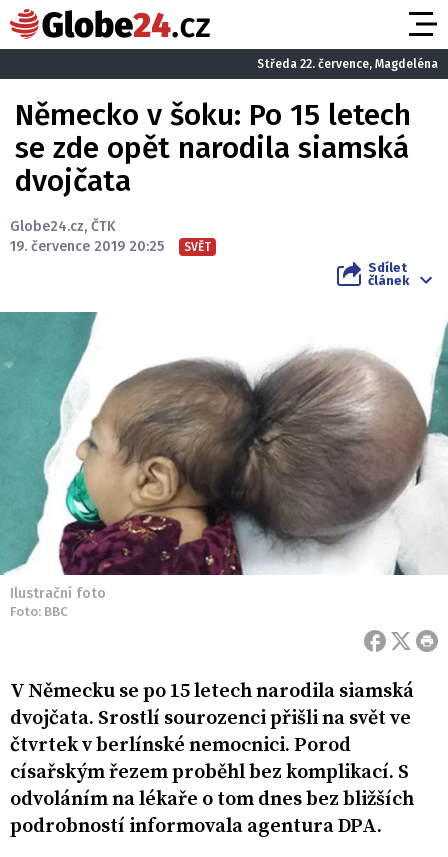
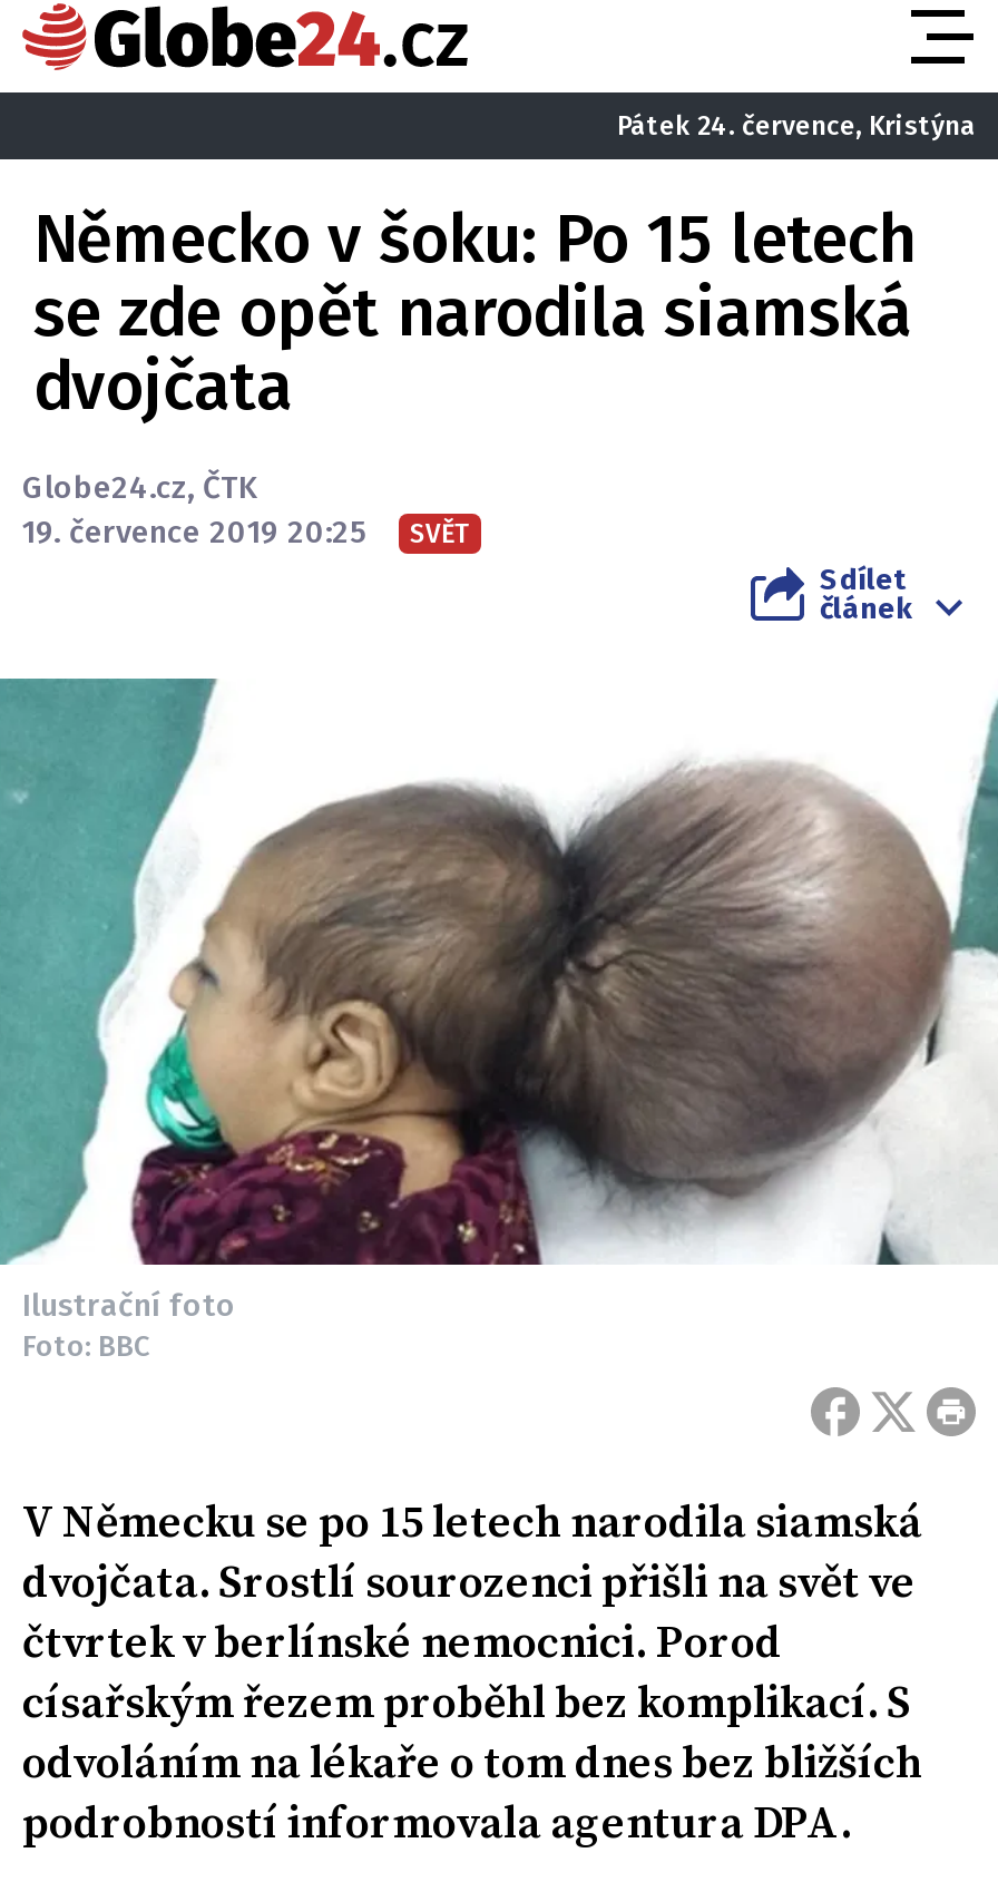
[257,56,438,70] Středa 22. července, Magdeléna -> [617,109,976,140] Pátek 24. července, Kristýna

